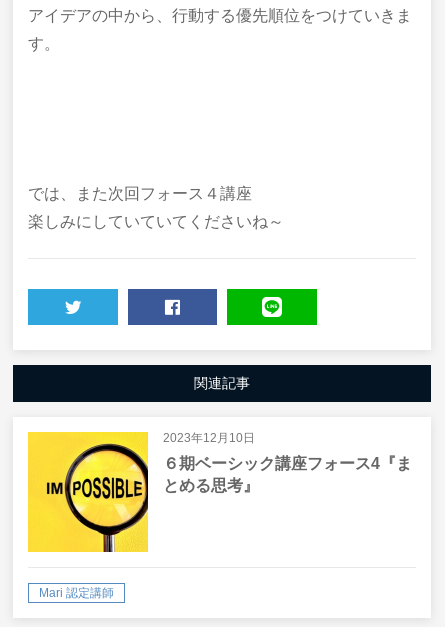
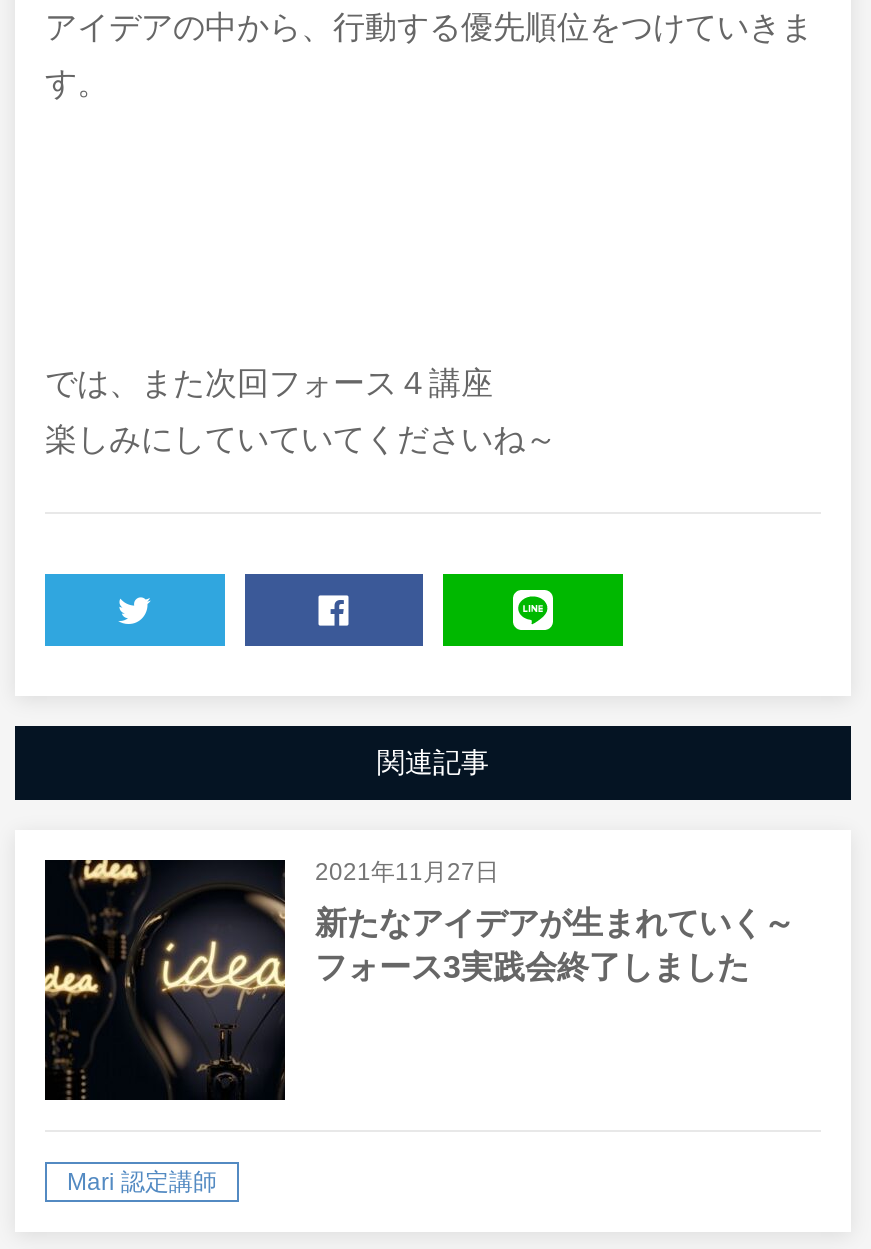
[27,431,255,553] [image] | 2023年12月10日 -> [43,858,499,1102] [image] | 2021年11月27日
[163,455,412,494] ６期ベーシック講座フォース4『ま | とめる思考』 -> [315,906,795,984] 新たなアイデアが生まれていく～ | フォース3実践会終了しました

